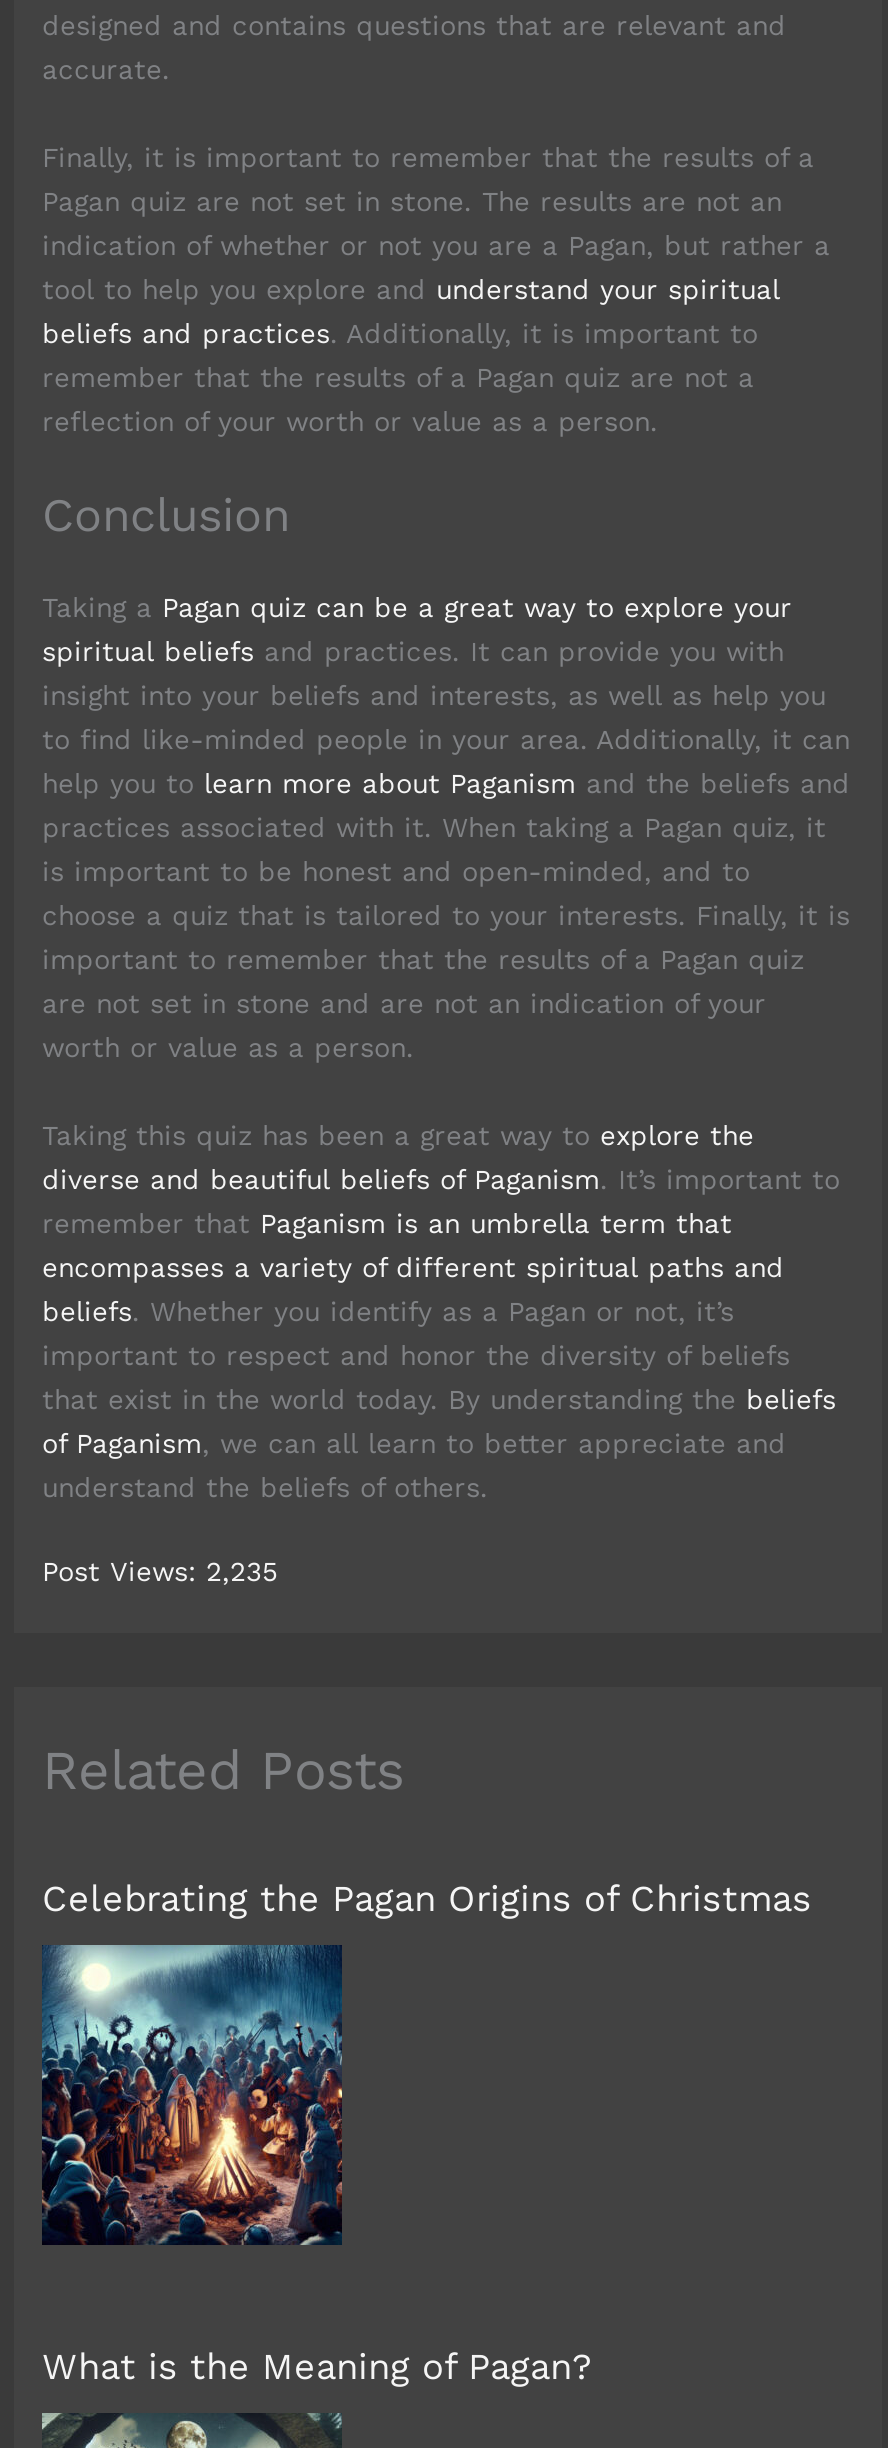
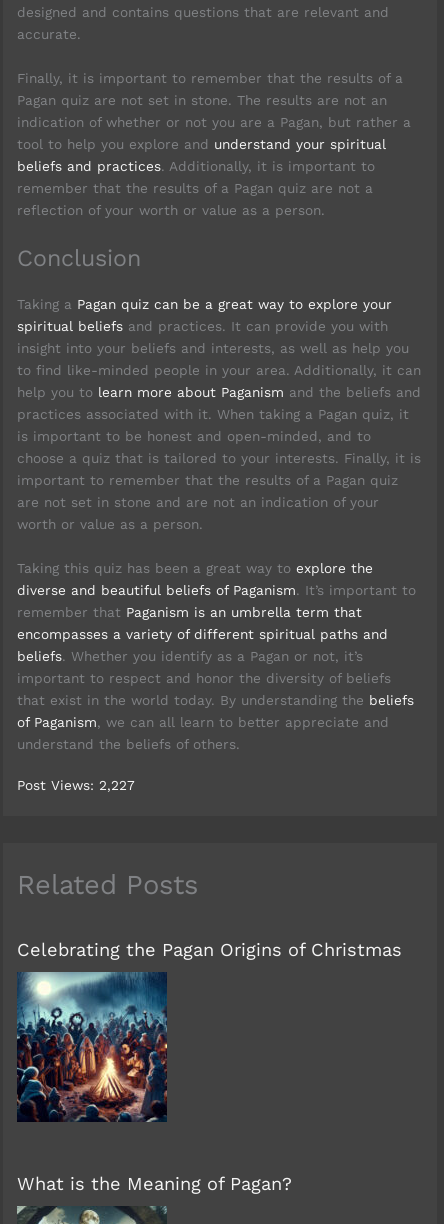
[42,1555,278,1587] Post Views: 2,235 -> [17,777,135,793] Post Views: 2,227

